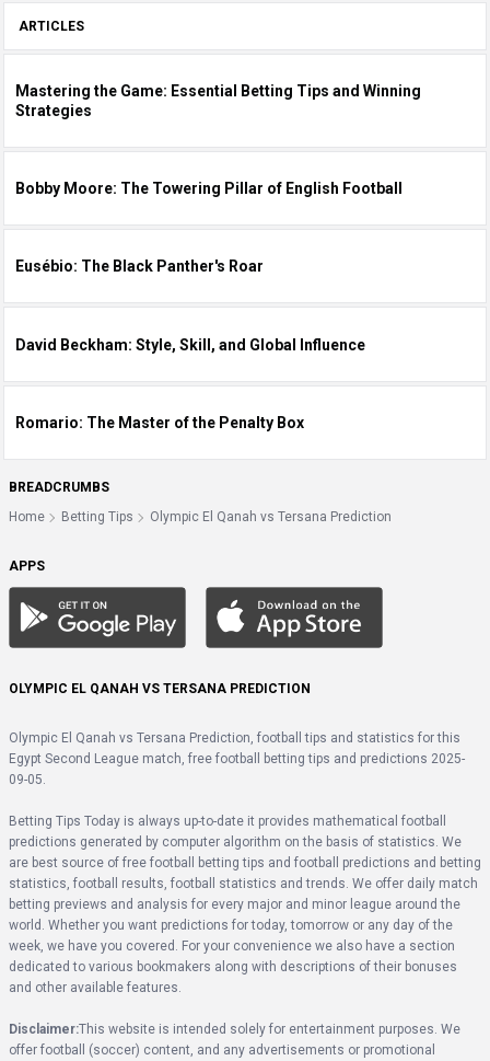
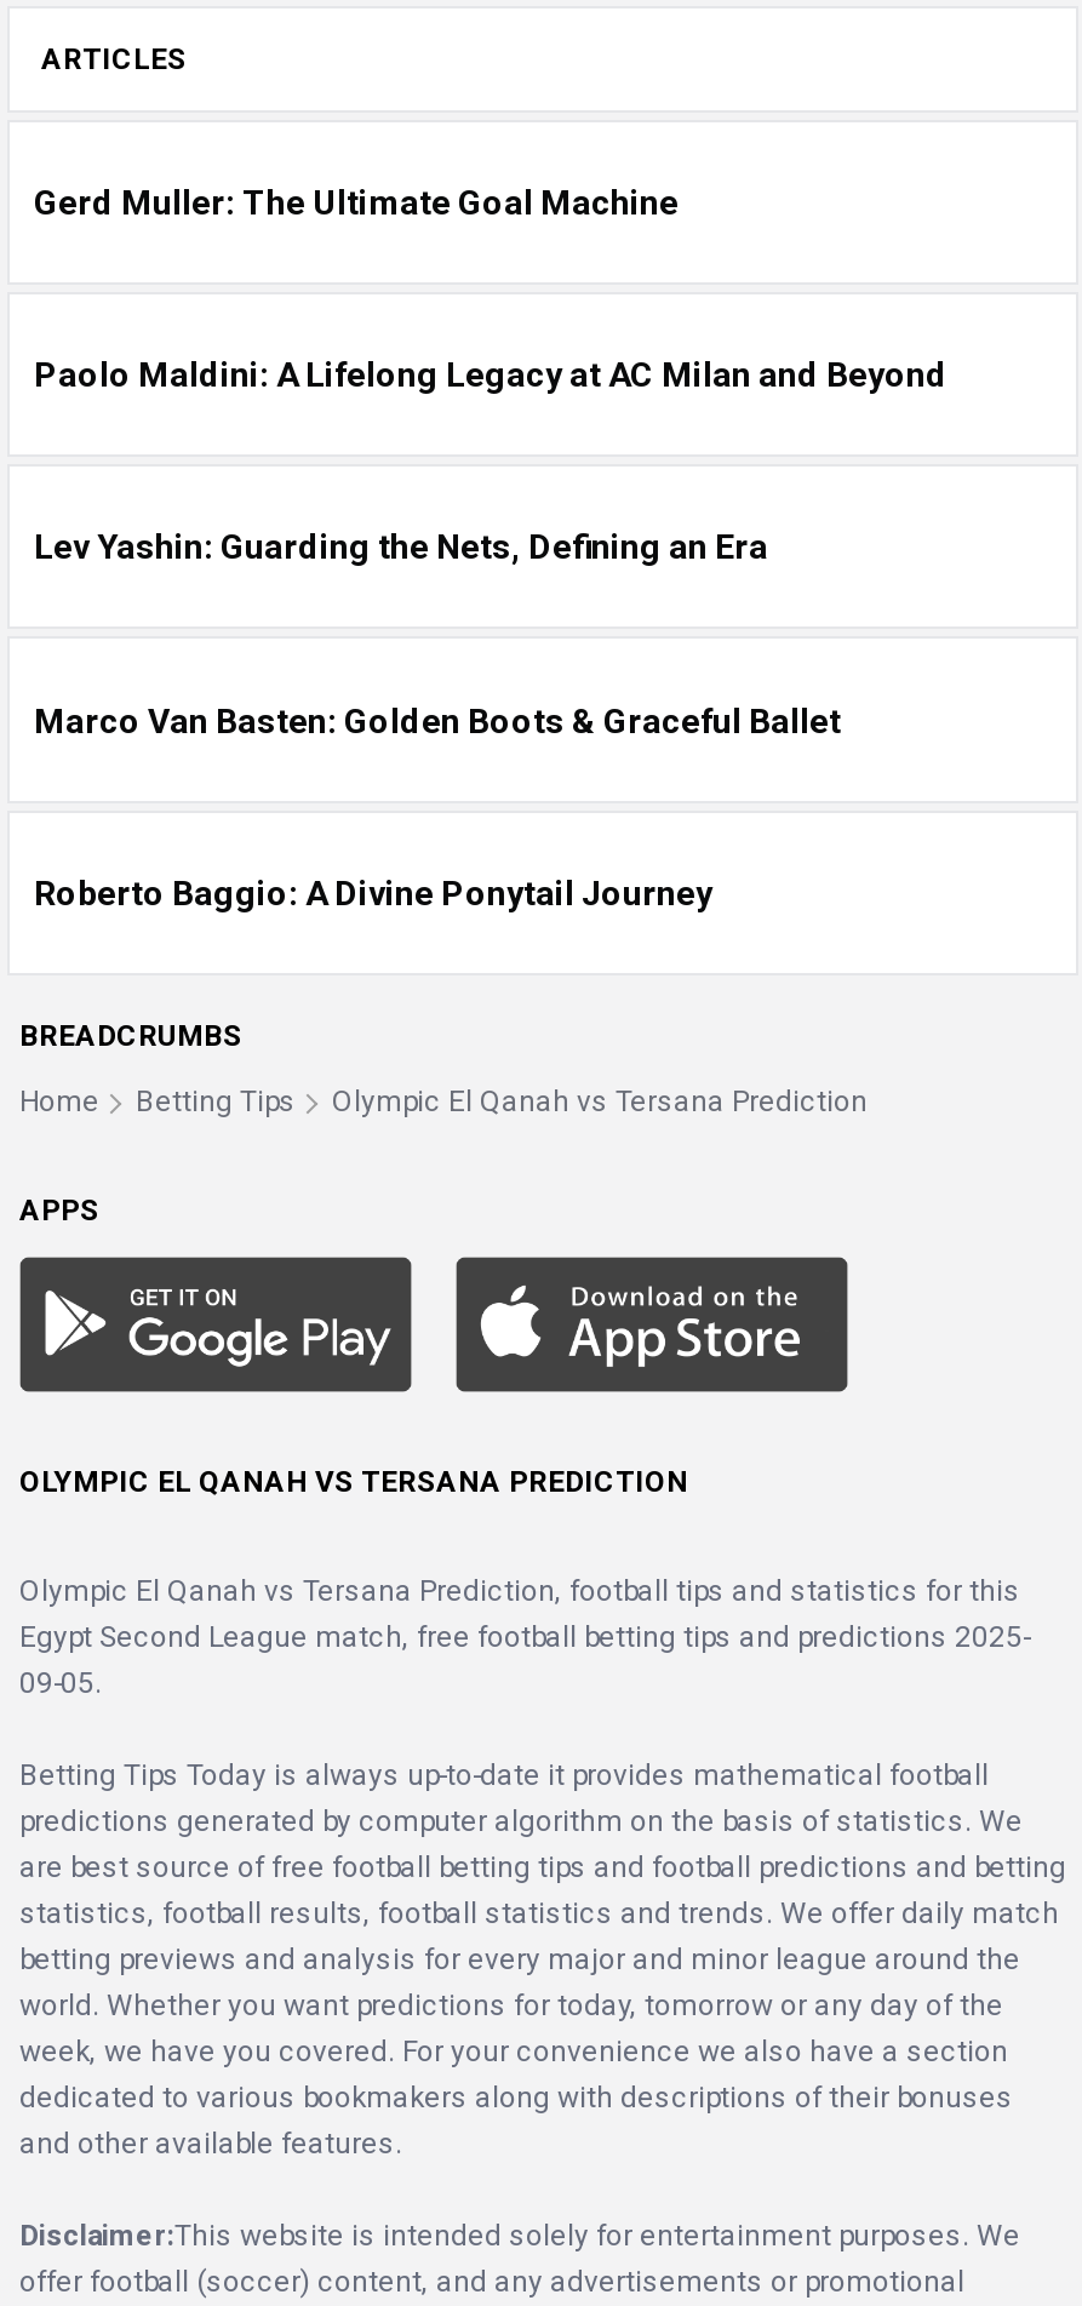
[15,82,421,120] Mastering the Game: Essential Betting Tips and Winning | Strategies -> [34,184,679,222] Gerd Muller: The Ultimate Goal Machine
[15,180,402,198] Bobby Moore: The Towering Pillar of English Football -> [34,356,948,395] Paolo Maldini: A Lifelong Legacy at AC Milan and Beyond
[15,258,264,275] Eusébio: The Black Panther's Roar -> [34,528,768,567] Lev Yashin: Guarding the Nets, Defining an Era
[15,336,365,353] David Beckham: Style, Skill, and Global Influence -> [34,700,841,739] Marco Van Basten: Golden Boots & Graceful Ballet
[15,413,304,431] Romario: The Master of the Penalty Box -> [34,873,712,911] Roberto Baggio: A Divine Ponytail Journey

